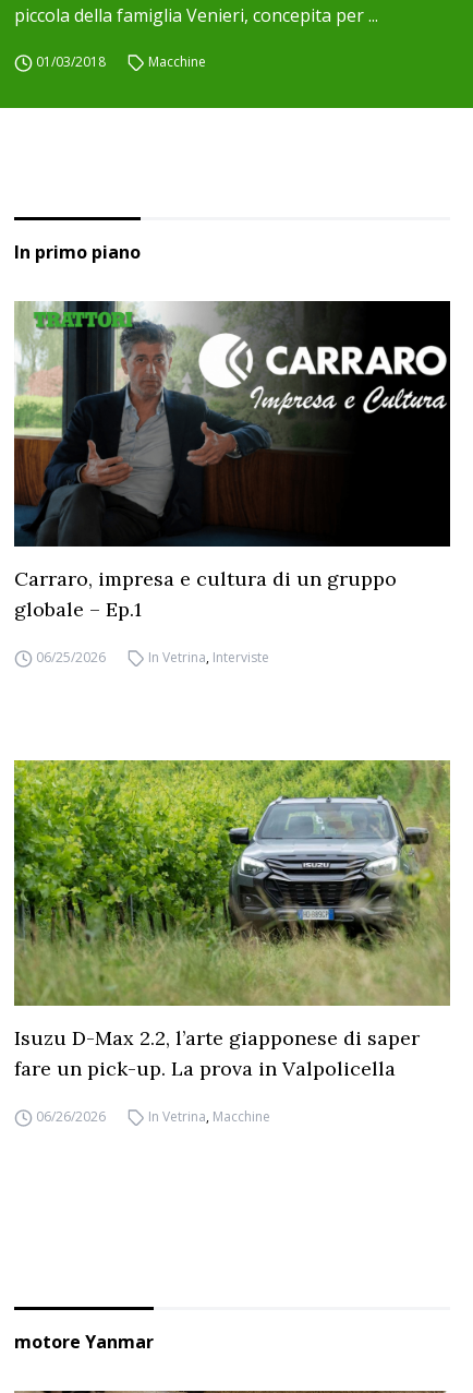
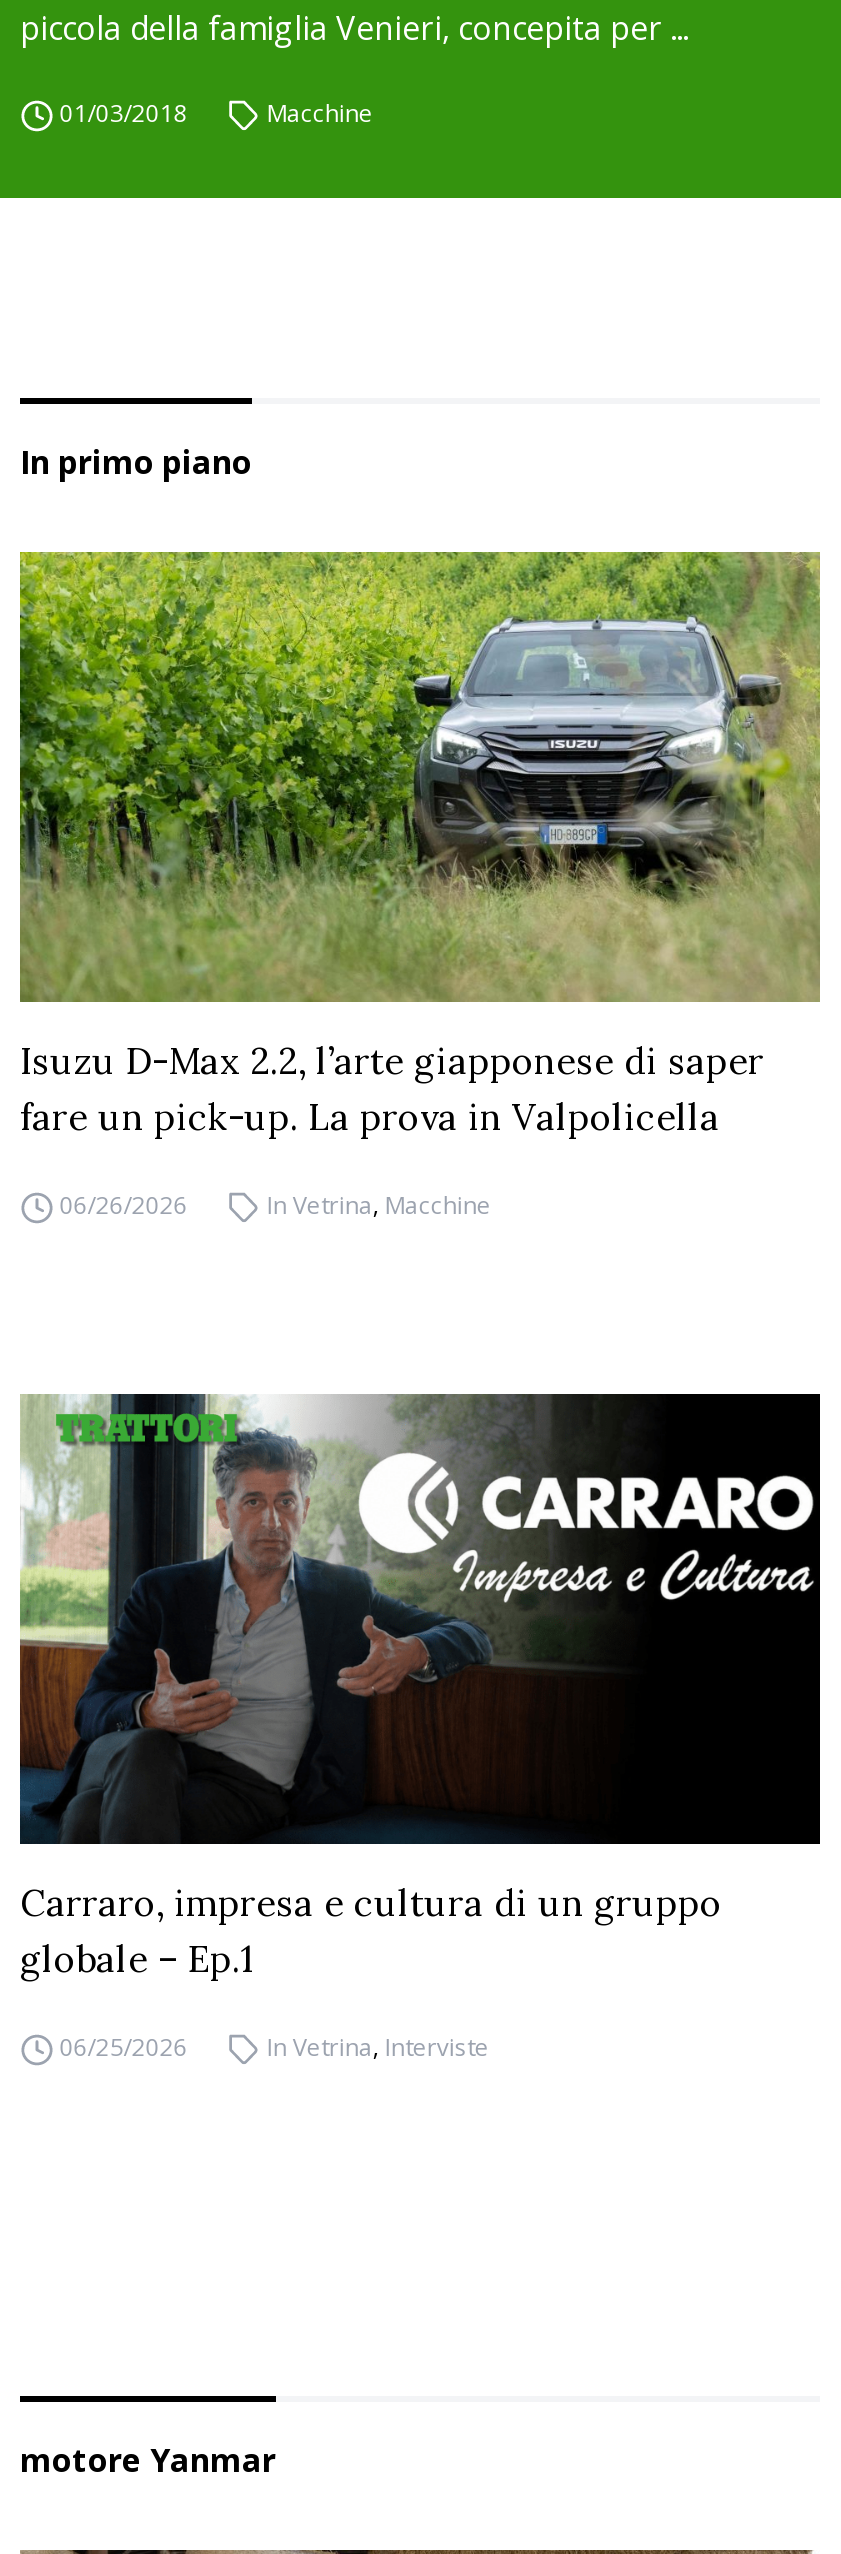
moved [13,299,447,667] -> [18,1390,814,2064]: [image] | Carraro, impresa e cultura di un gruppo | globale – Ep.1 | 06/25/2026 | In Vetrina, Interviste
moved [13,759,451,1126] -> [18,550,822,1222]: [image] | Isuzu D-Max 2.2, l’arte giapponese di saper | fare un pick-up. La prova in Valpolicella | 06/26/2026 | In Vetrina, Macchine

